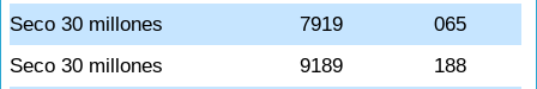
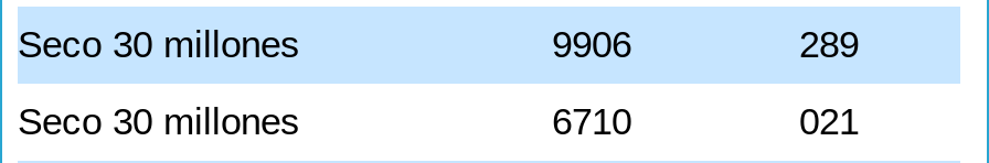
[300,13,343,36] 7919 -> [552,24,631,66] 9906
[434,13,466,36] 065 -> [799,24,859,66] 289
[300,55,343,77] 9189 -> [552,101,631,143] 6710
[434,55,466,77] 188 -> [799,101,859,143] 021

